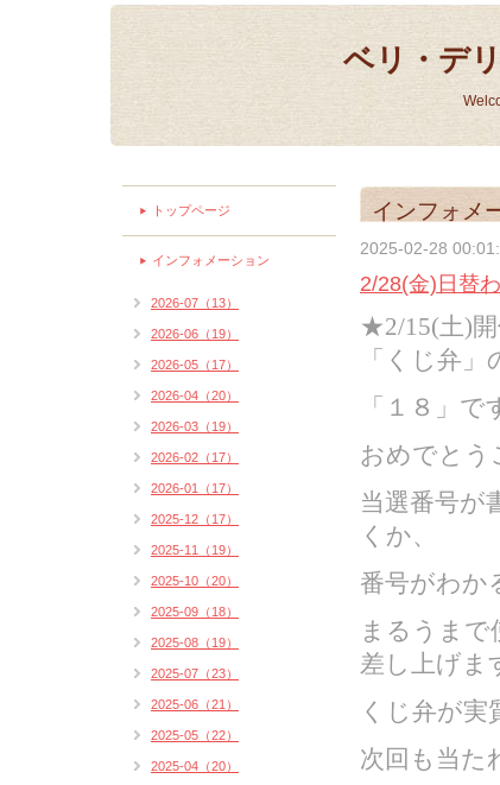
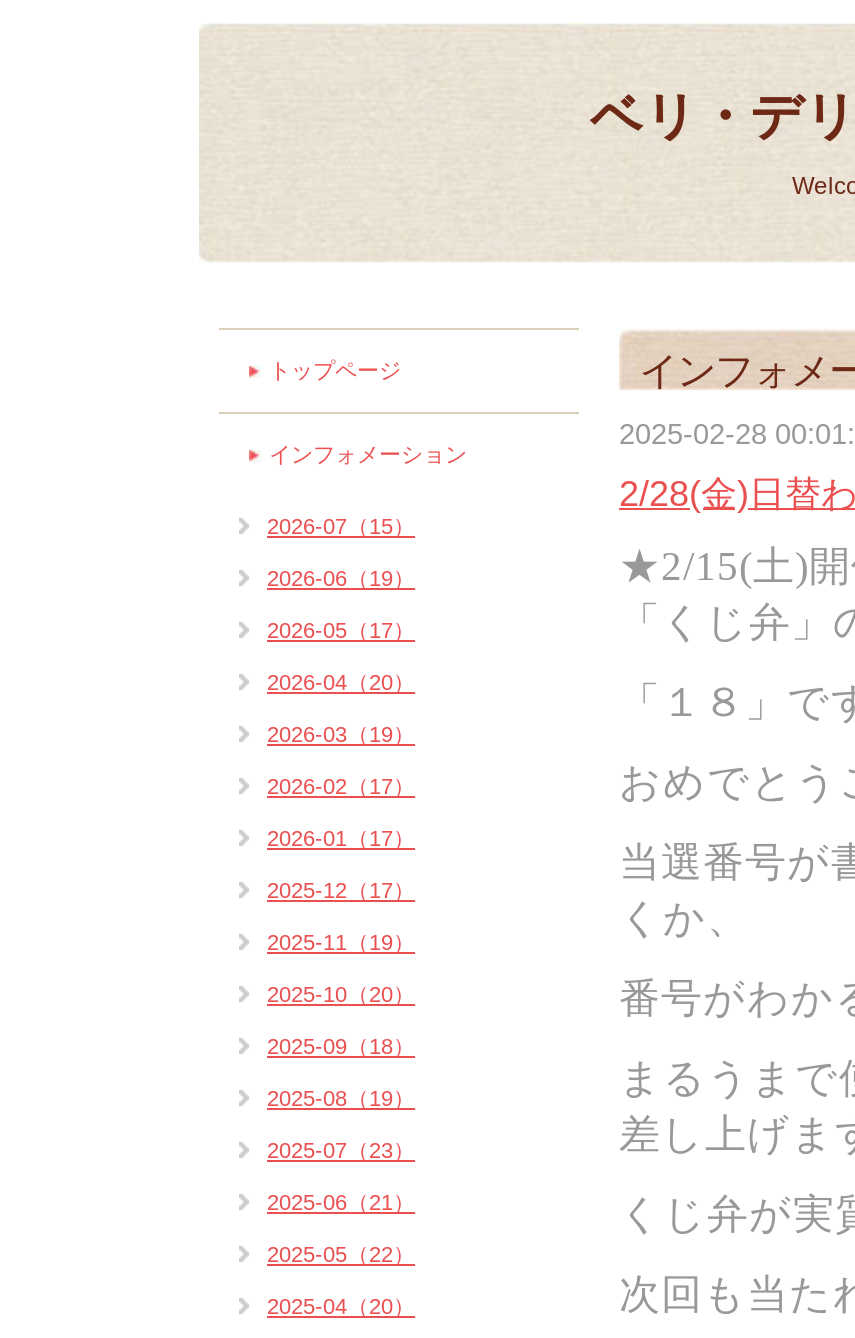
[151,296,239,310] 2026-07（13） -> [267,514,415,538] 2026-07（15）

